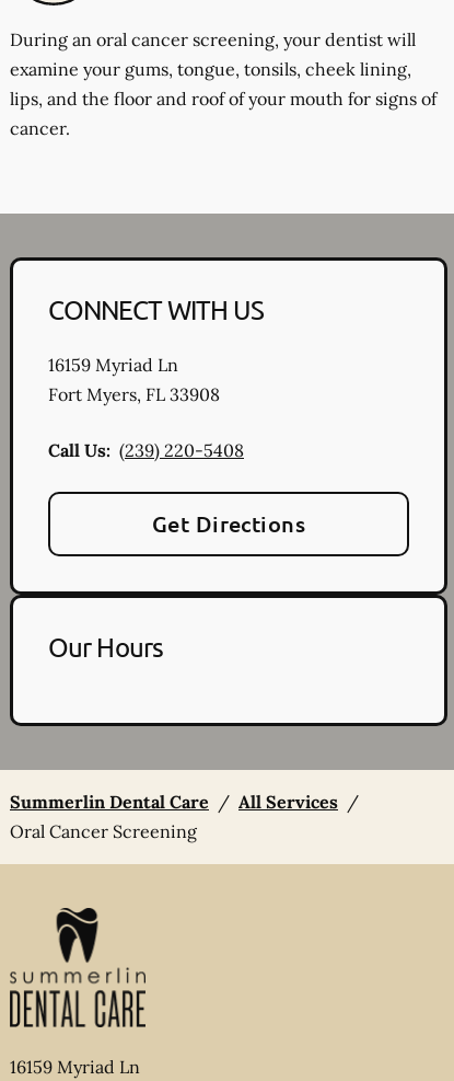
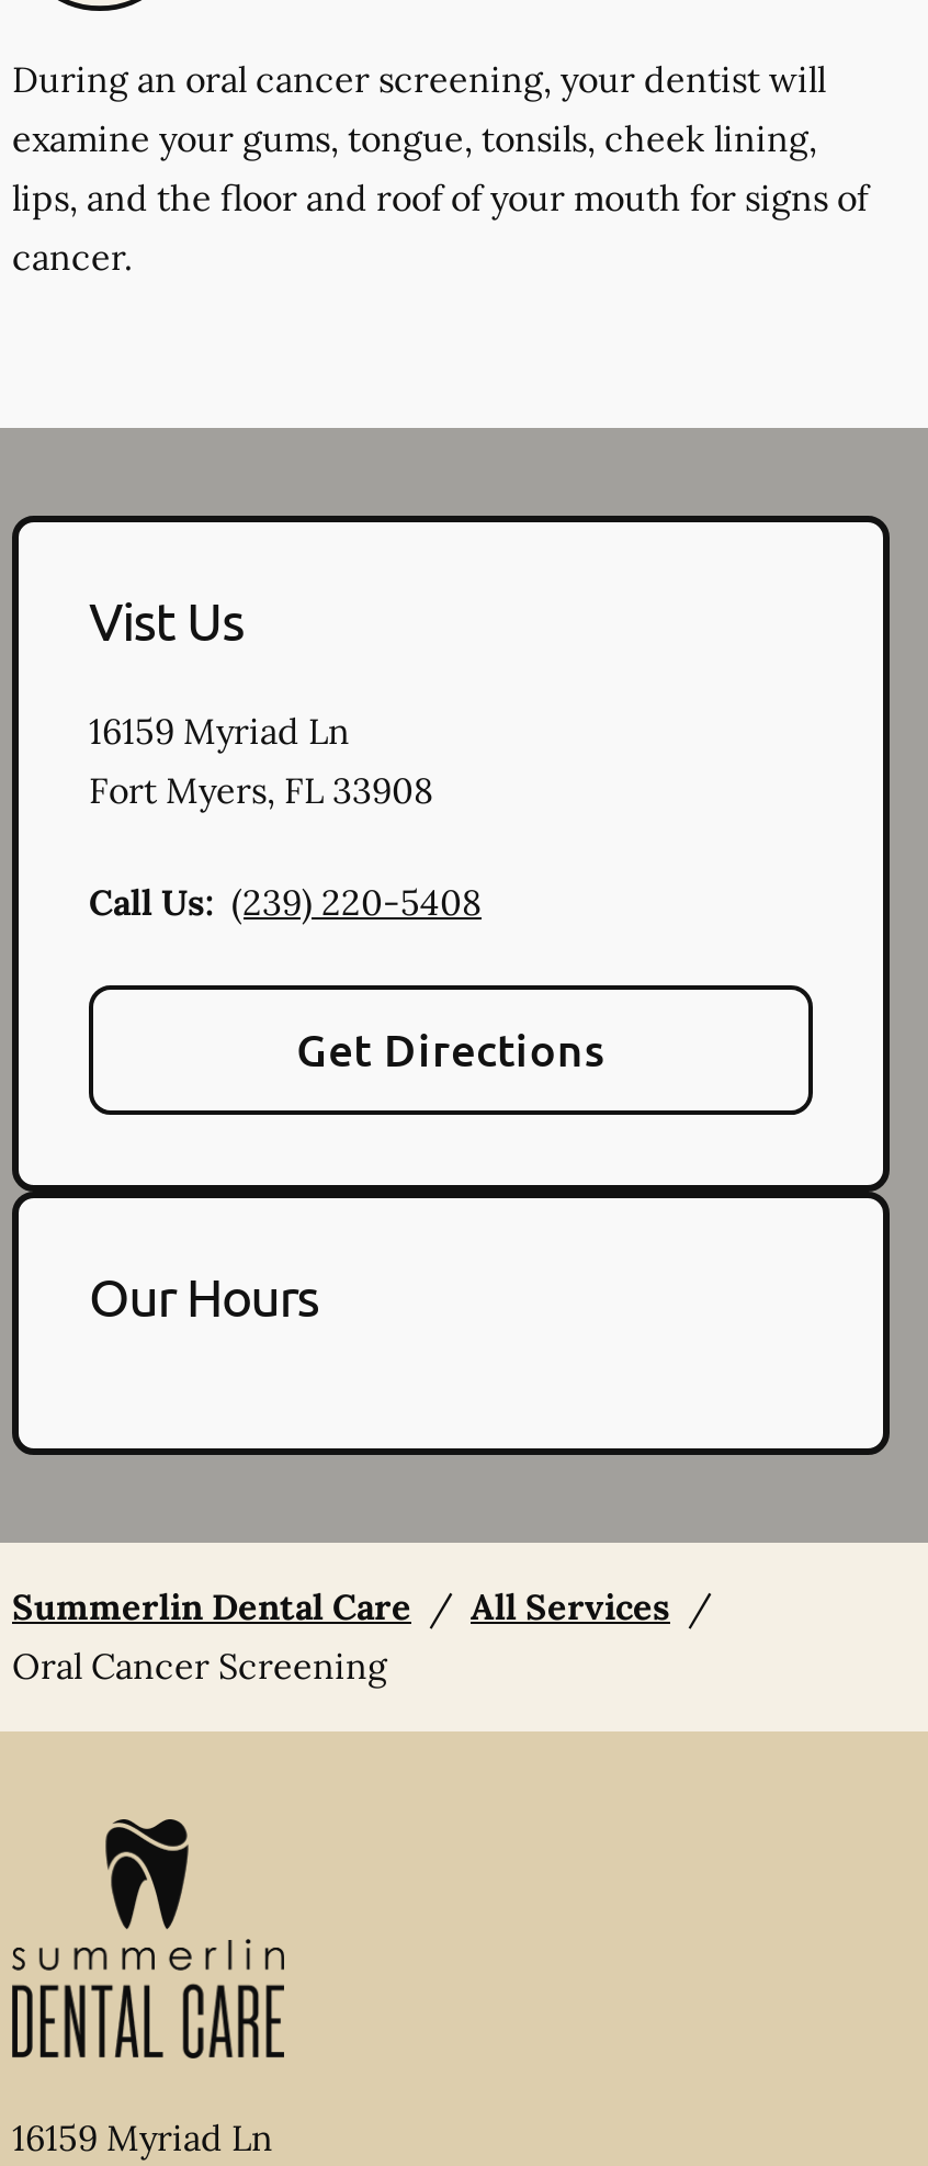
[48,294,264,325] CONNECT WITH US -> [89,588,244,652] Vist Us

